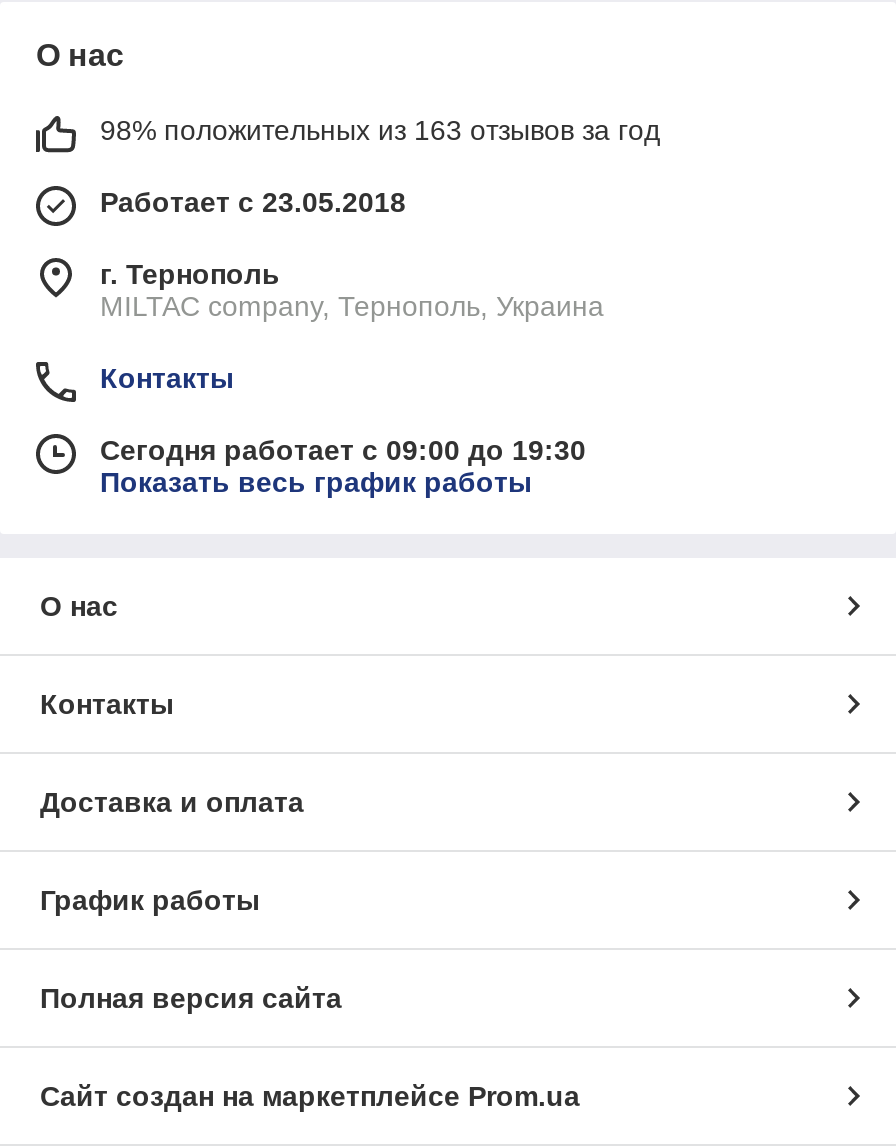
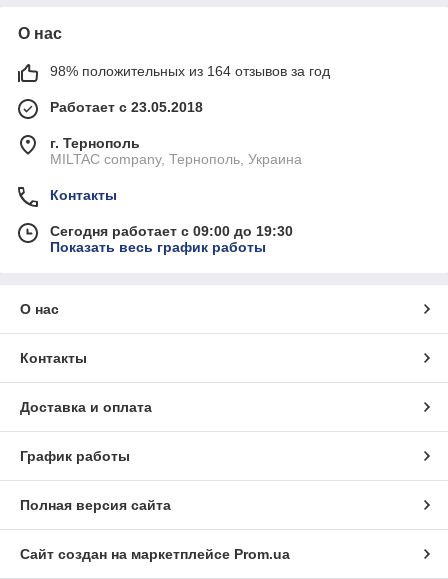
[100,114,660,146] 98% положительных из 163 отзывов за год -> [50,63,330,79] 98% положительных из 164 отзывов за год

